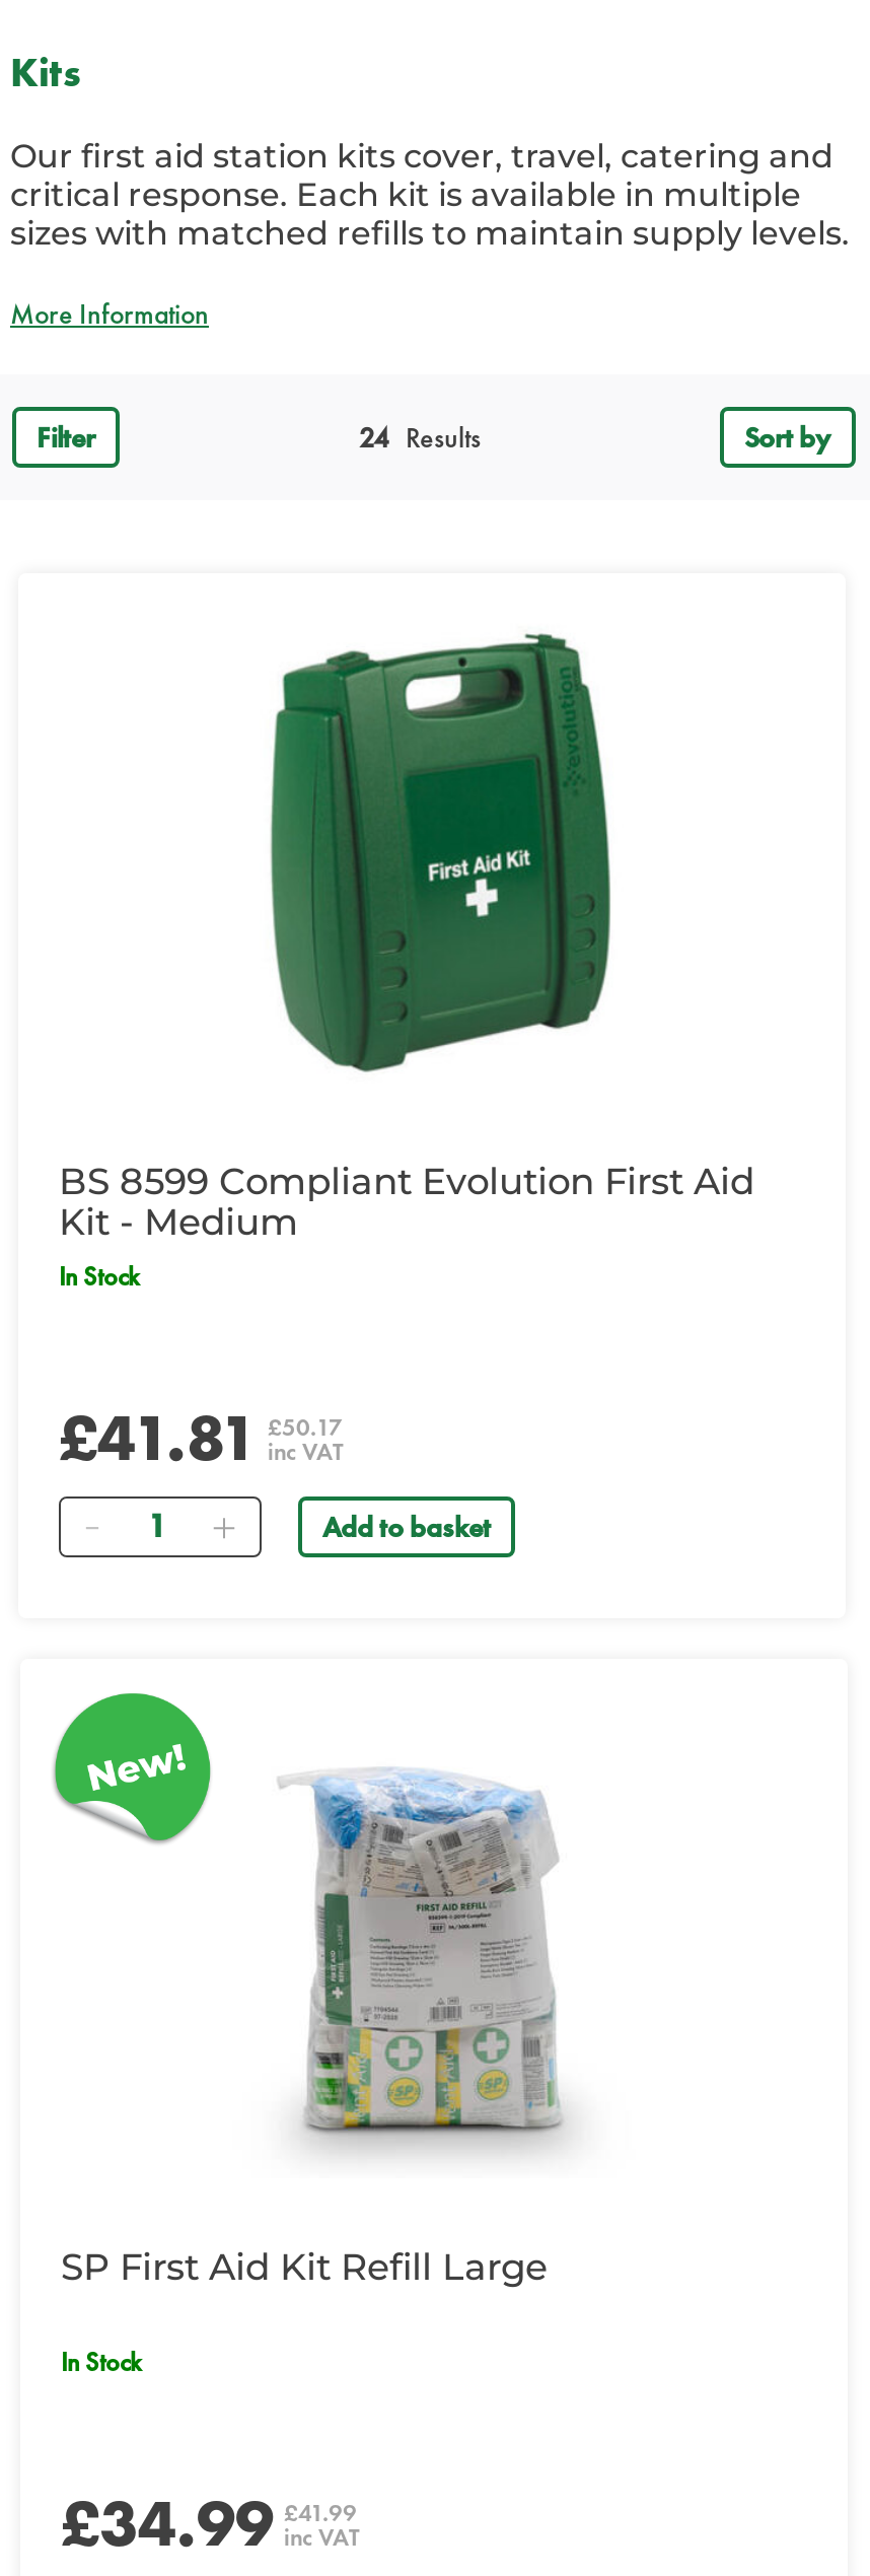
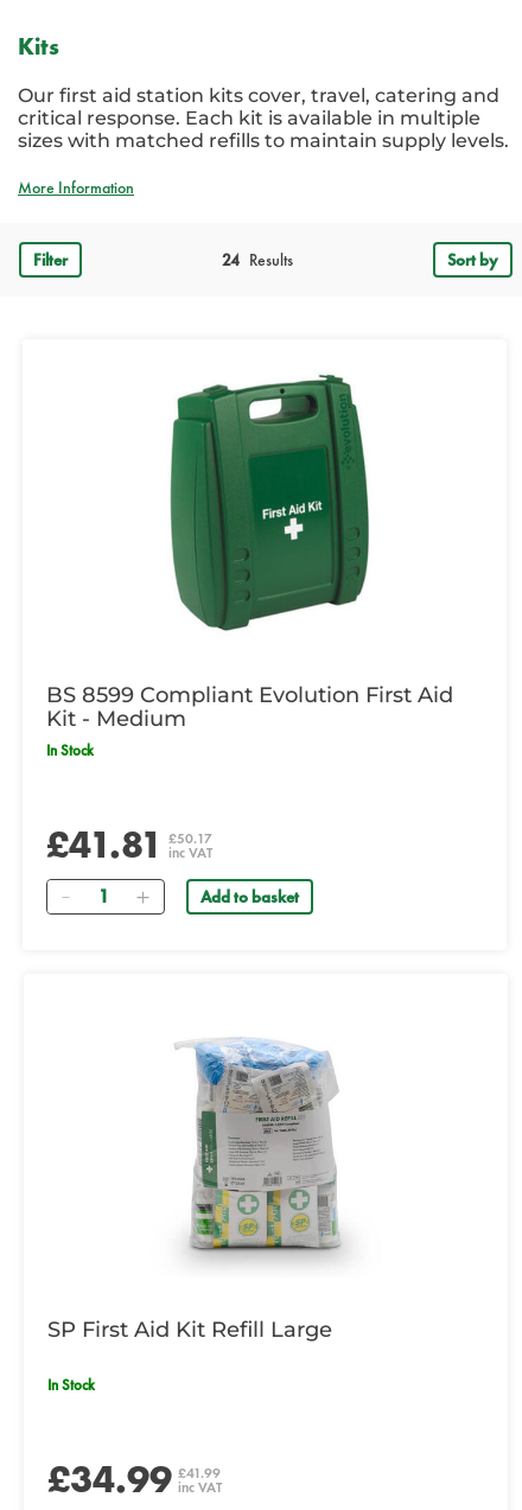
[53,1691,213,1846] [image] -> none

